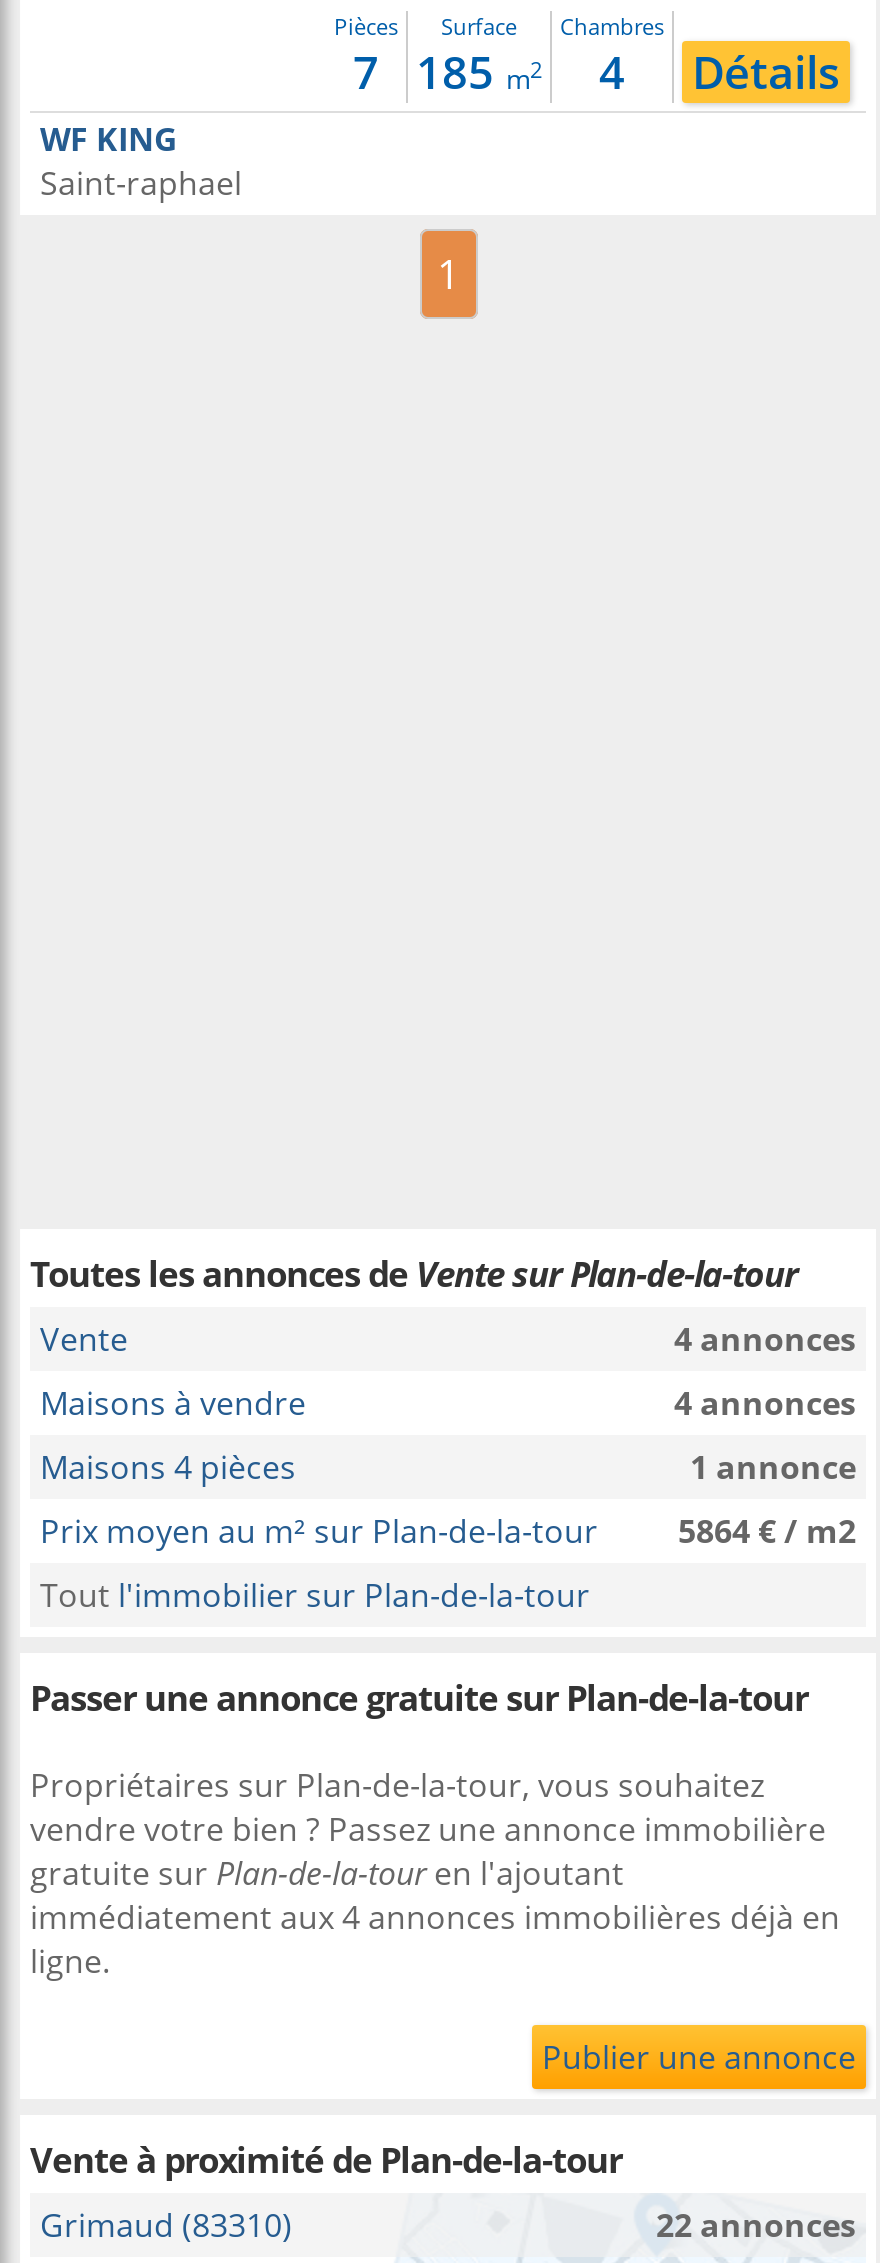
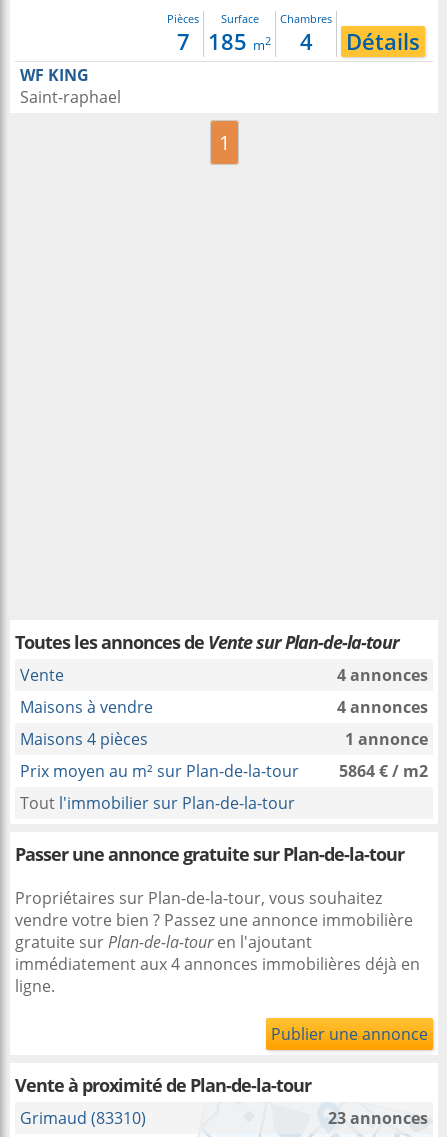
[656,2203,856,2247] 22 annonces -> [328,1107,428,1129] 23 annonces

